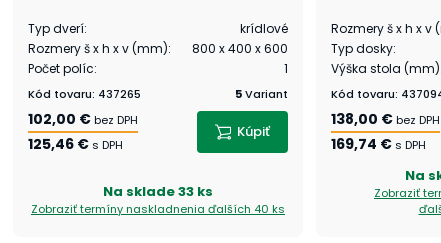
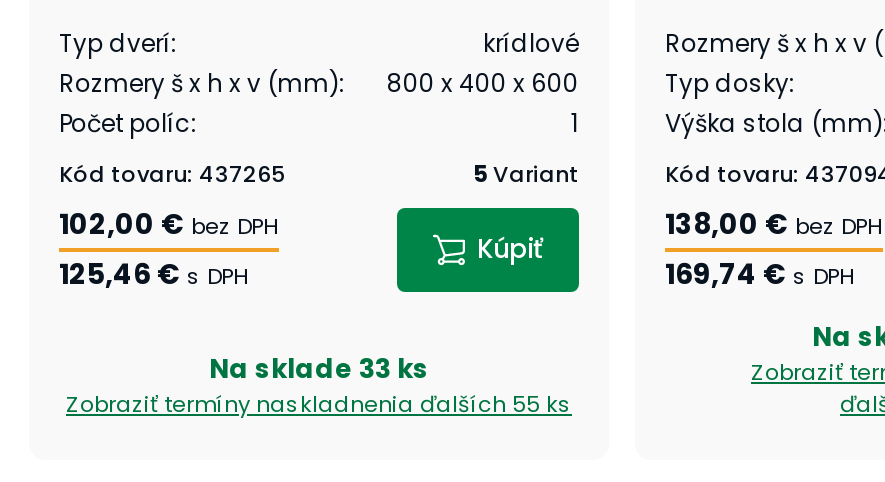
[31,201,285,217] Zobraziť termíny naskladnenia ďalších 40 ks -> [66,387,572,419] Zobraziť termíny naskladnenia ďalších 55 ks

